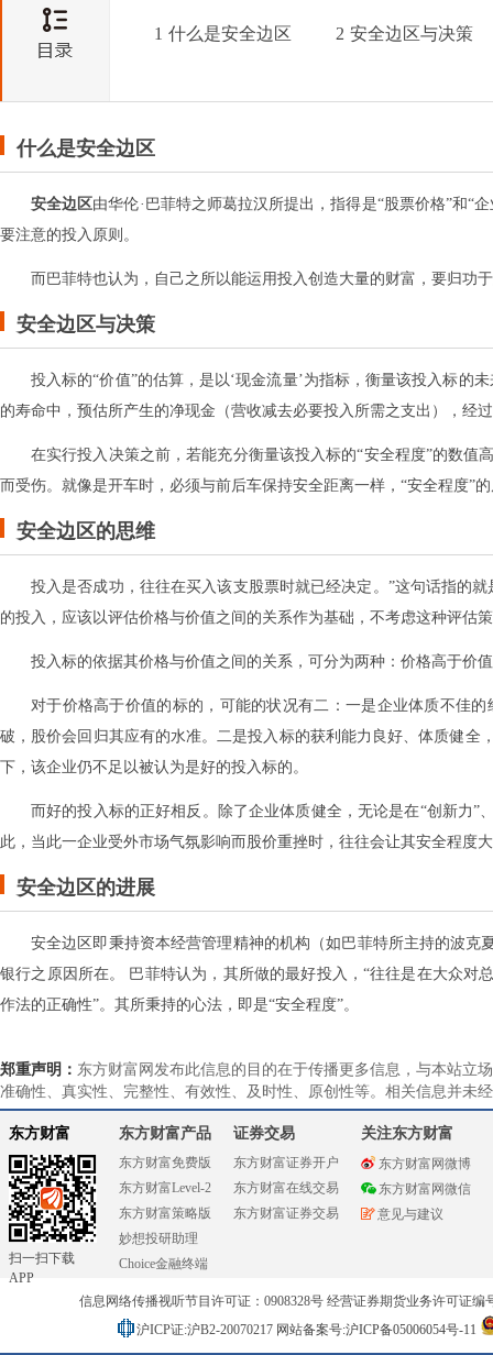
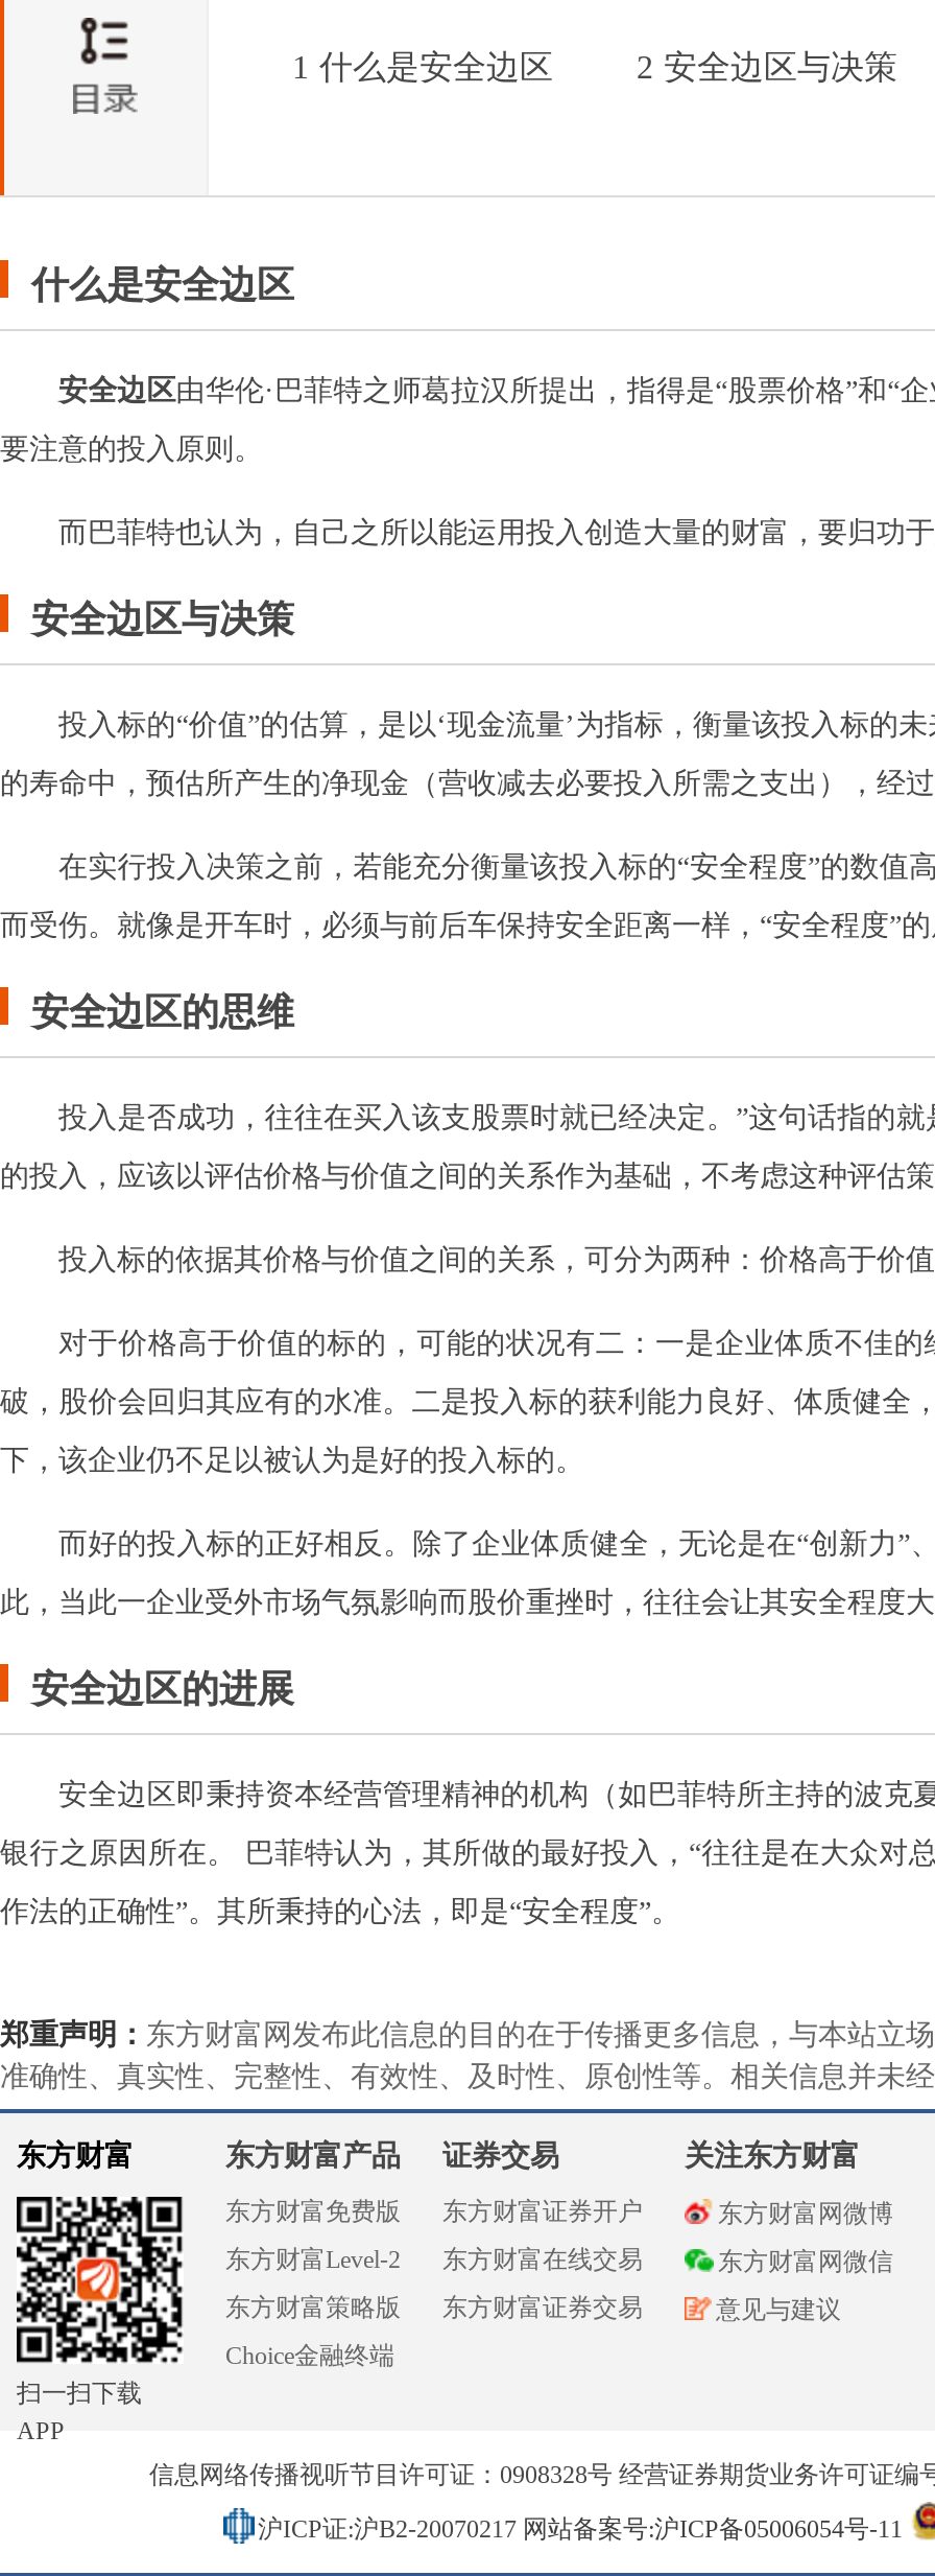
[119,1230,198,1246] 妙想投研助理 -> none
moved [119,1256,208,1271] -> [225,2341,394,2370]: Choice金融终端

